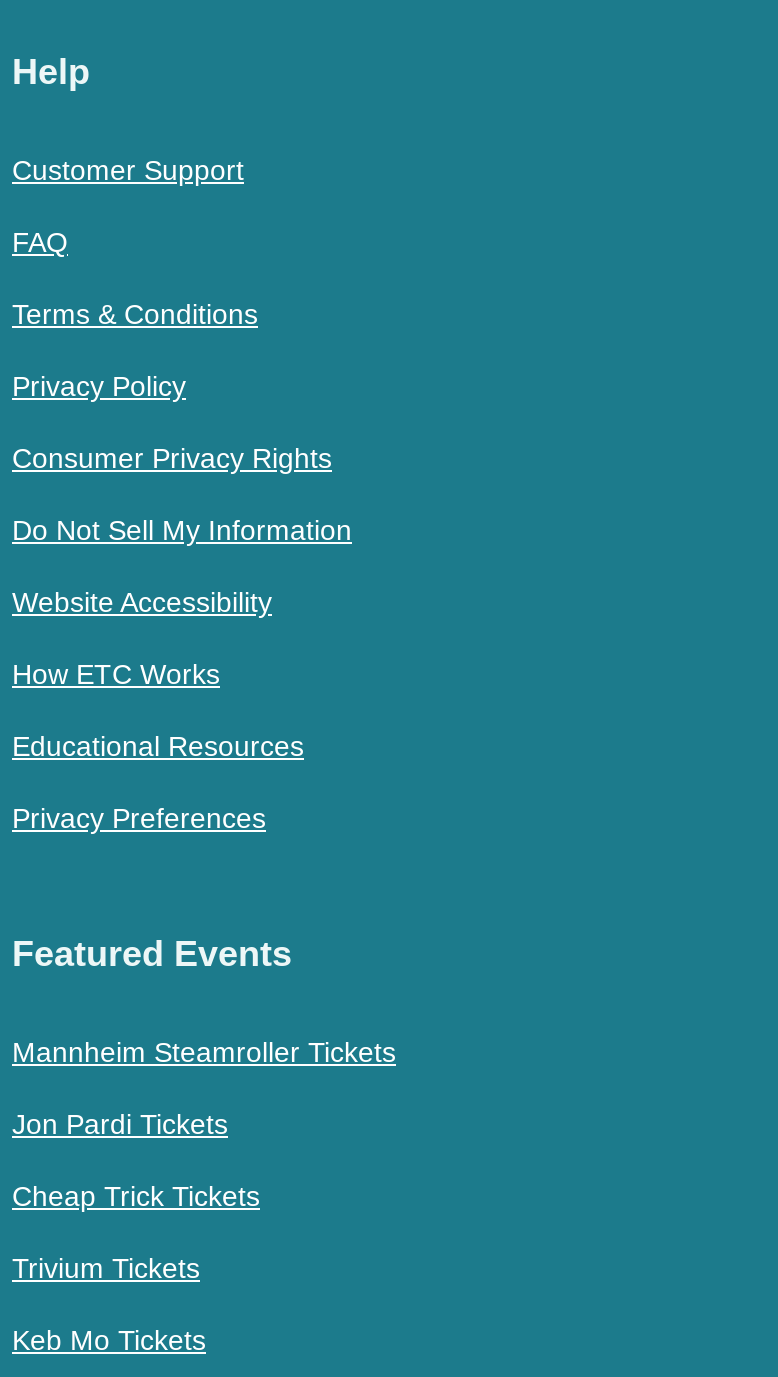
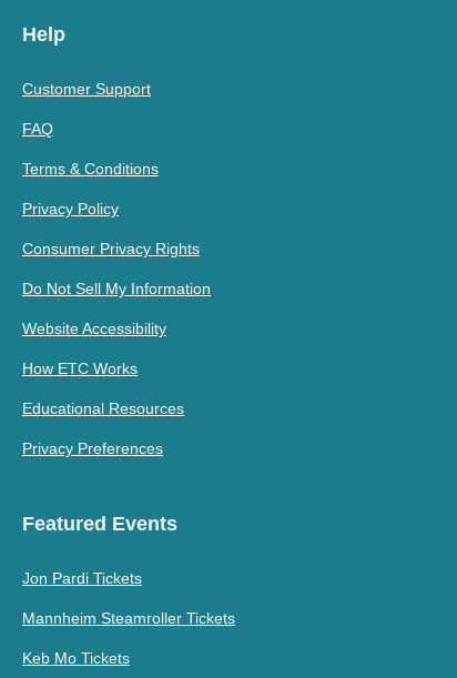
moved [12,1035,396,1067] -> [22,609,235,626]: Mannheim Steamroller Tickets
[12,1179,260,1283] Cheap Trick Tickets | Trivium Tickets -> none

